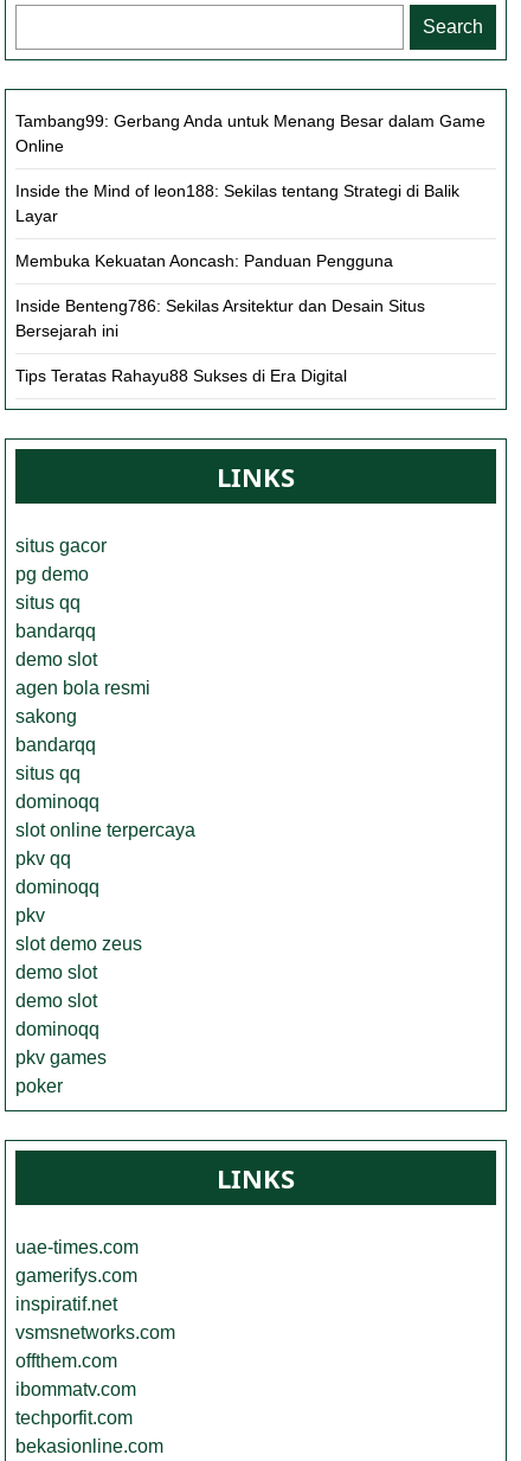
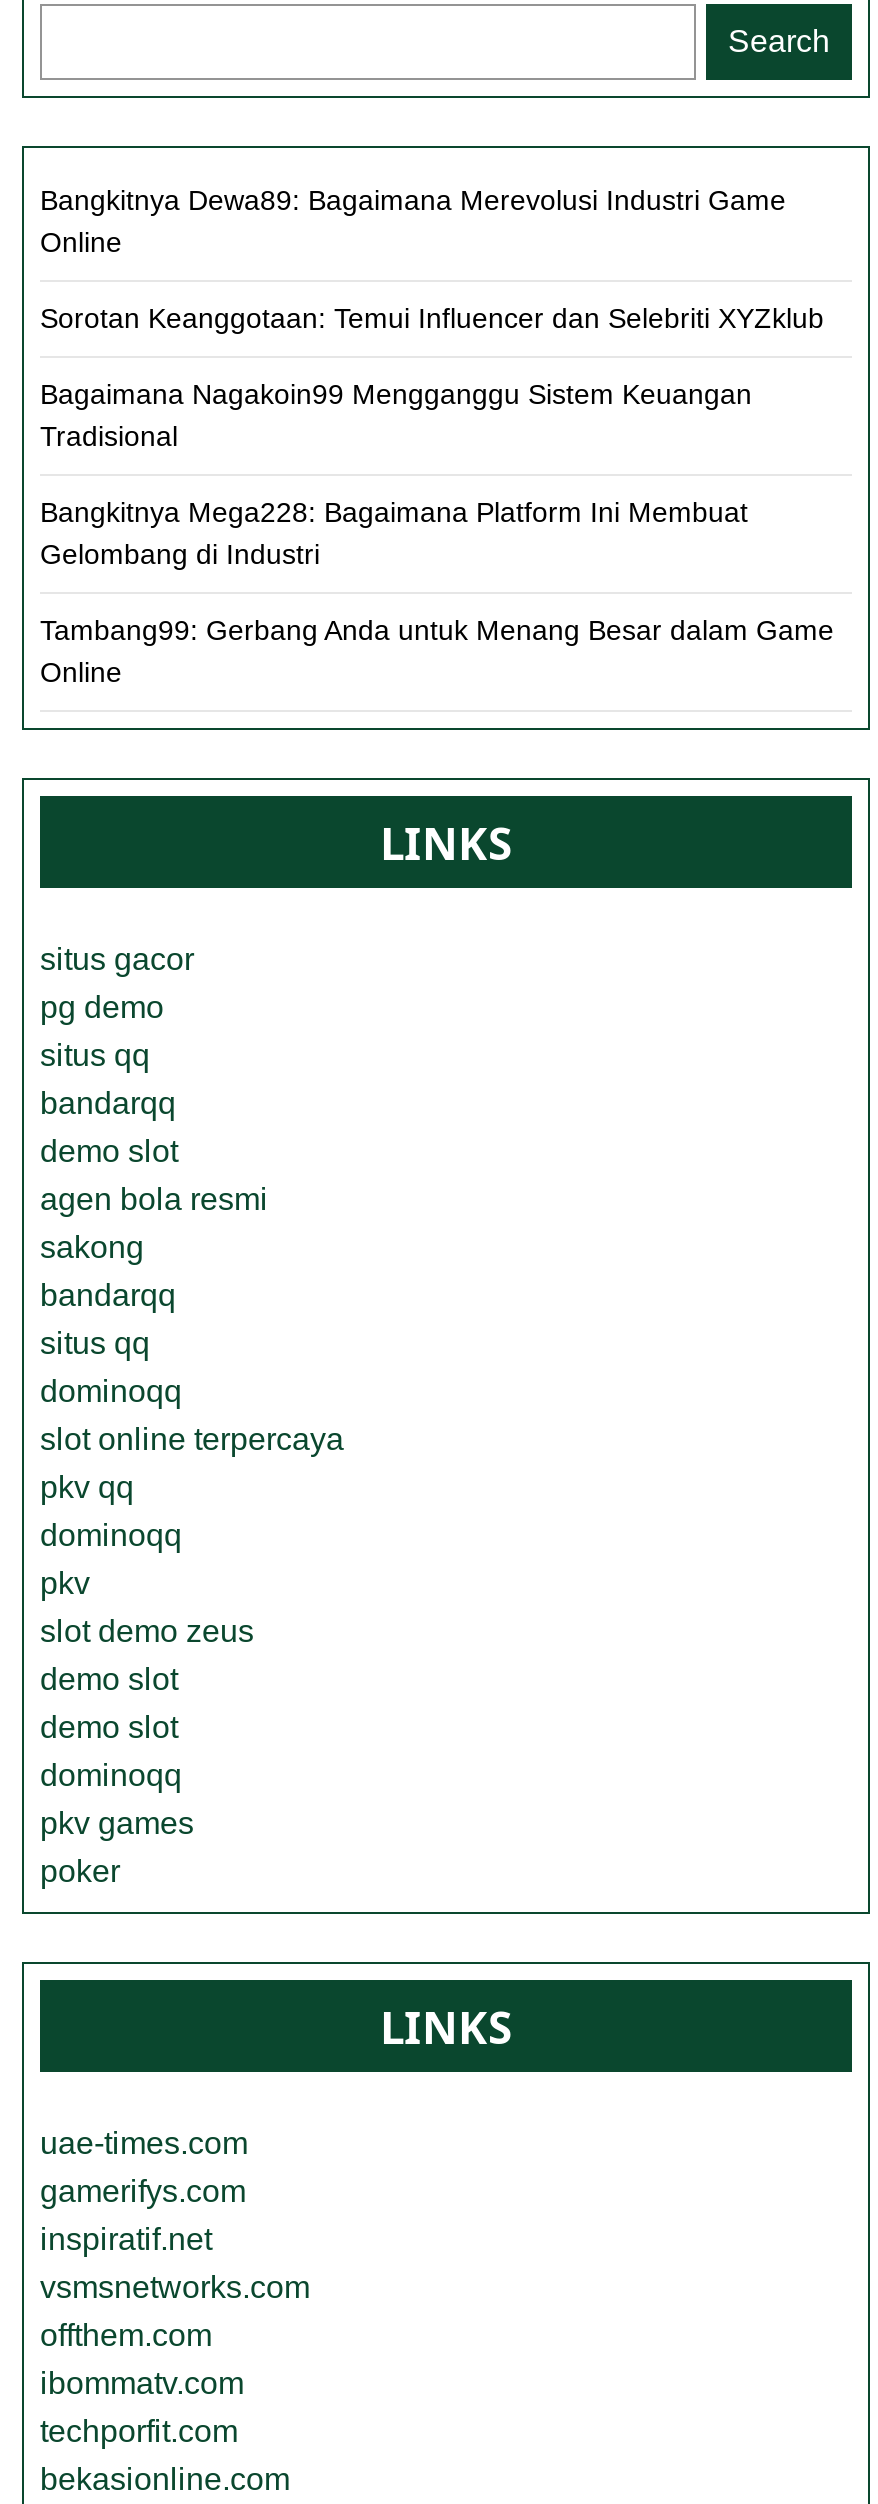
none -> [40,184,824,570] Bangkitnya Dewa89: Bagaimana Merevolusi Industri Game | Online | Sorotan Keanggotaan: Temui Influencer dan Selebriti XYZklub | Bagaimana Nagakoin99 Mengganggu Sistem Keuangan | Tradisional | Bangkitnya Mega228: Bagaimana Platform Ini Membuat | Gelombang di Industri
moved [15,111,485,155] -> [40,614,834,688]: Tambang99: Gerbang Anda untuk Menang Besar dalam Game | Online
[15,181,459,385] Inside the Mind of leon188: Sekilas tentang Strategi di Balik | Layar | Membuka Kekuatan Aoncash: Panduan Pengguna | Inside Benteng786: Sekilas Arsitektur dan Desain Situs | Bersejarah ini | Tips Teratas Rahayu88 Sukses di Era Digital -> none

